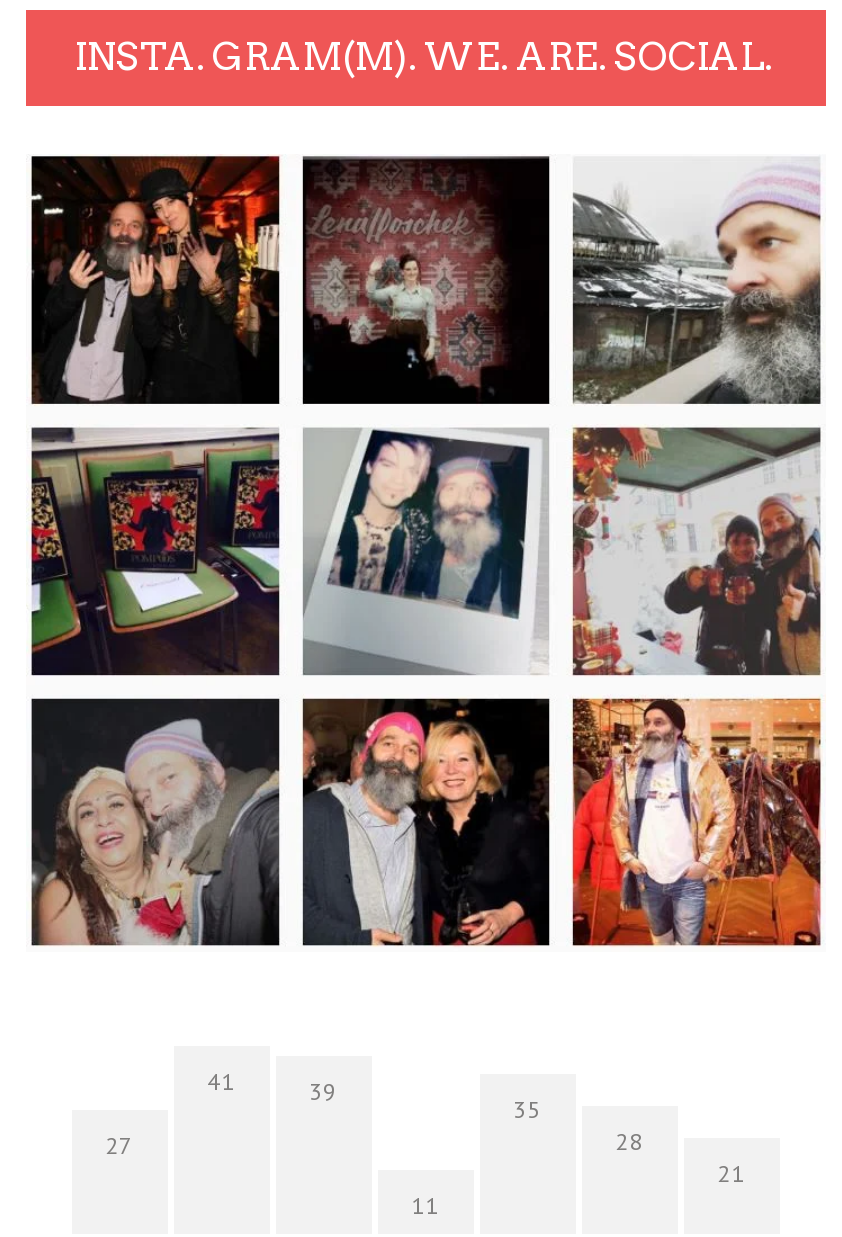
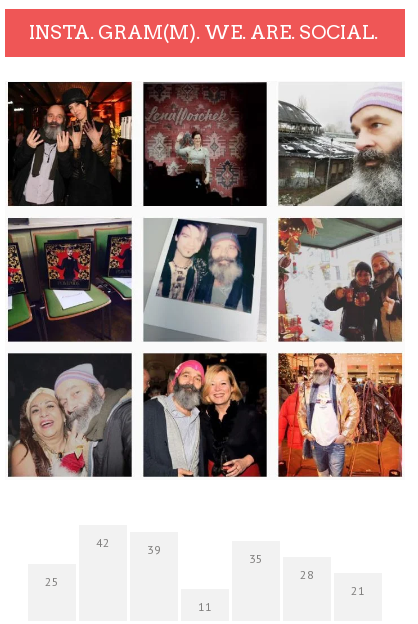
[207,1066,235,1096] 41 -> [95,535,109,550] 42
[105,1130,133,1160] 27 -> [44,574,58,589] 25

